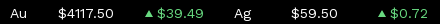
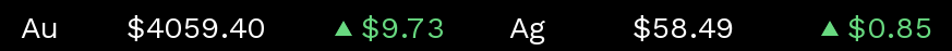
[10,5,114,21] Au $4117.50 -> [21,10,266,44] Au $4059.40
[157,5,251,21] $39.49 Ag -> [361,10,546,44] $9.73 Ag
[291,5,338,21] $59.50 -> [632,10,735,44] $58.49
[390,5,428,21] $0.72 -> [847,10,932,44] $0.85

